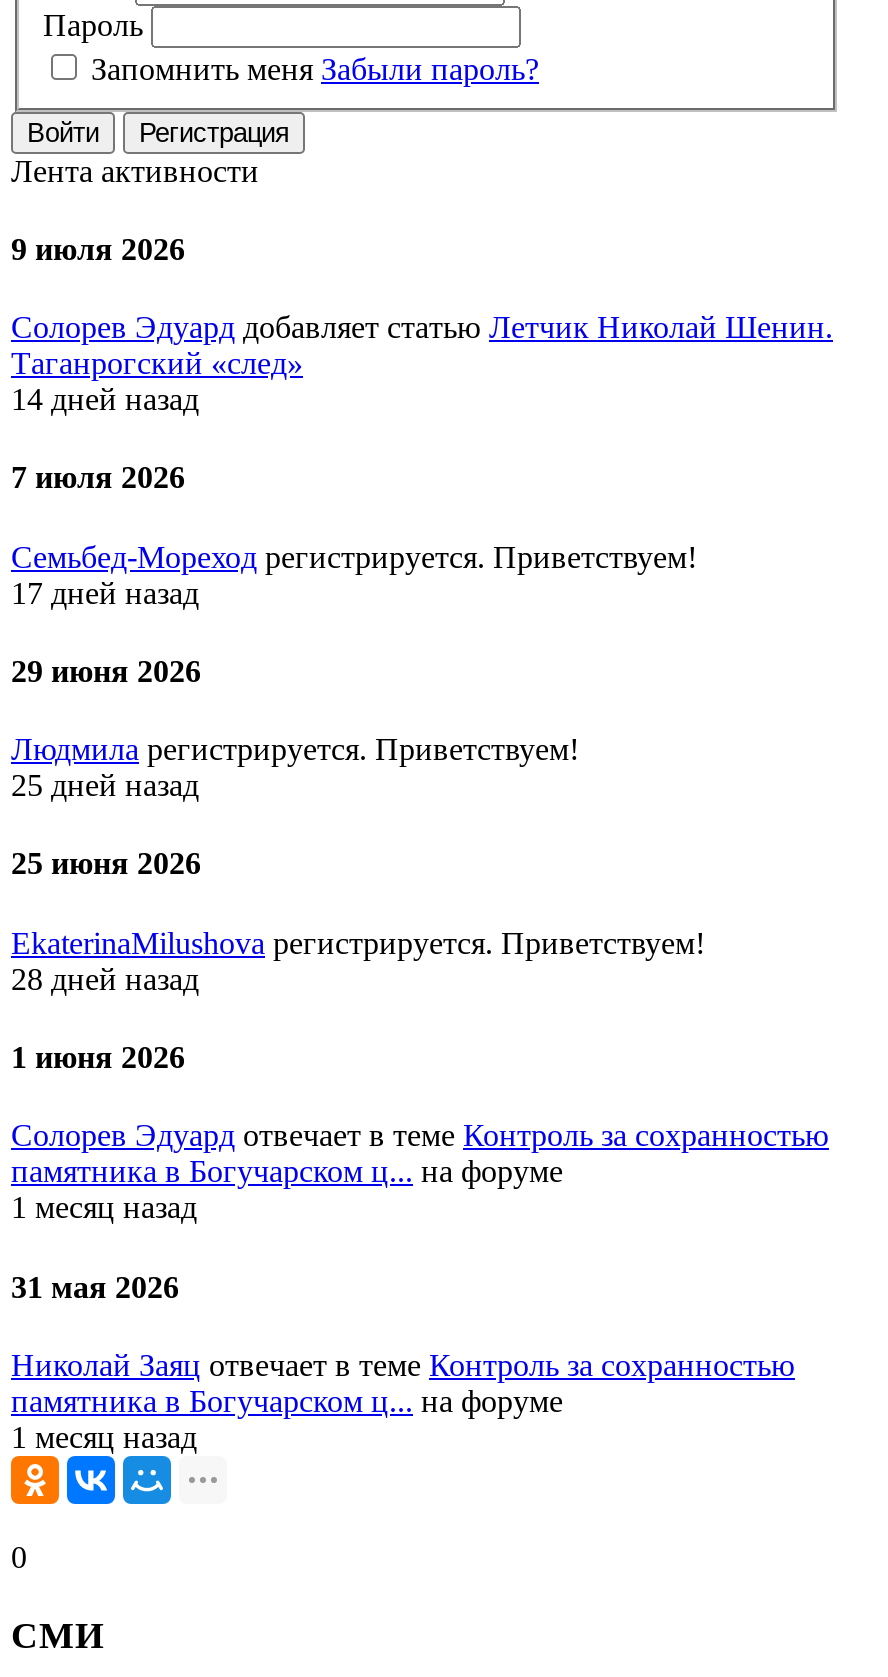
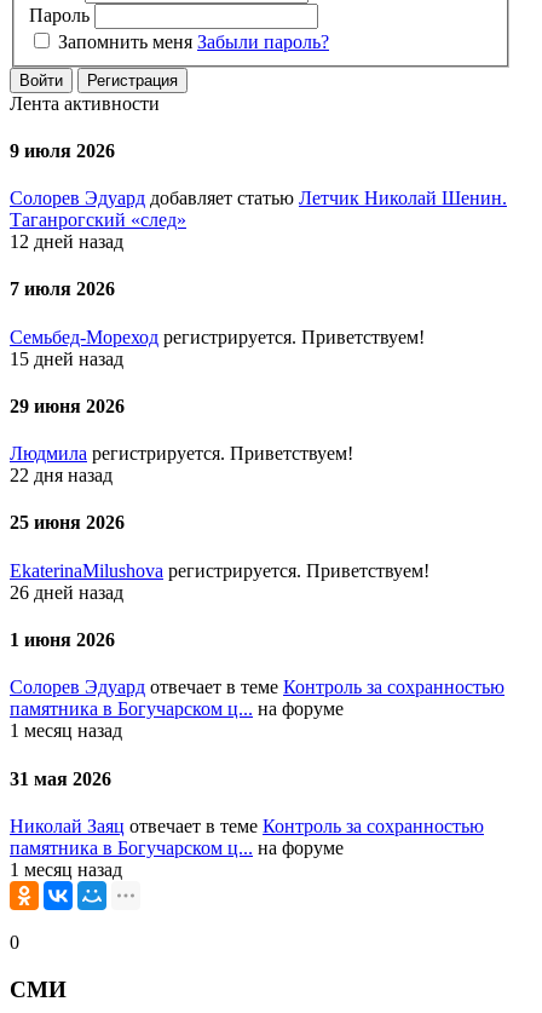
[11,382,199,416] 14 дней назад -> [10,231,123,252] 12 дней назад
[11,575,199,609] 17 дней назад -> [10,348,123,369] 15 дней назад
[11,768,199,802] 25 дней назад -> [10,465,113,486] 22 дня назад
[11,961,199,995] 28 дней назад -> [10,582,123,602] 26 дней назад

